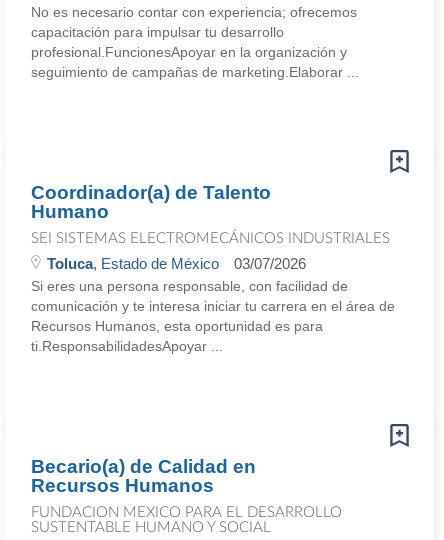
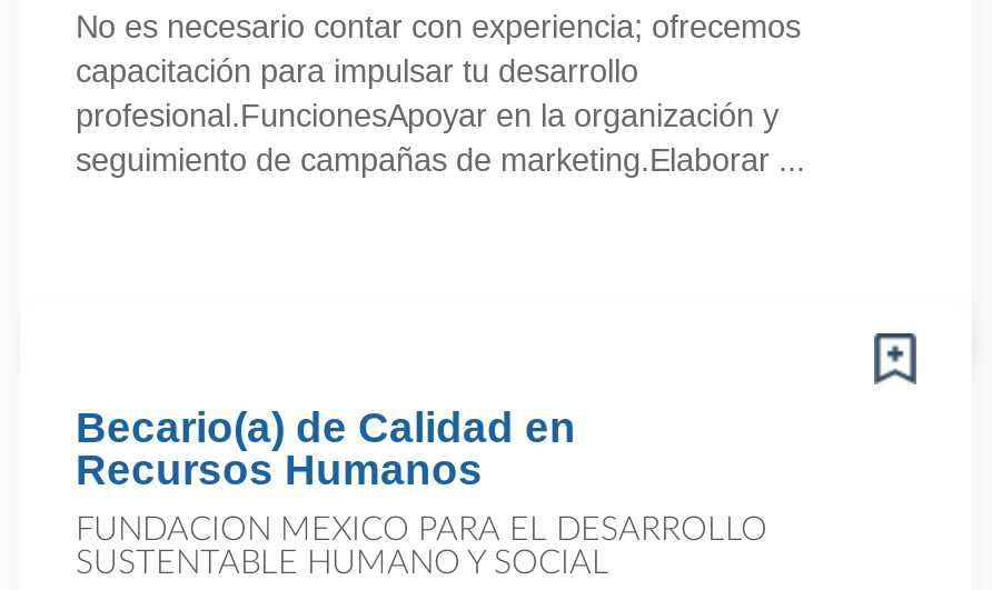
[31,182,395,354] Coordinador(a) de Talento | Humano | SEI SISTEMAS ELECTROMECÁNICOS INDUSTRIALES | Toluca, Estado de México | 03/07/2026 | Si eres una persona responsable, con facilidad de | comunicación y te interesa iniciar tu carrera en el área de | Recursos Humanos, esta oportunidad es para | ti.ResponsabilidadesApoyar ... -> none

